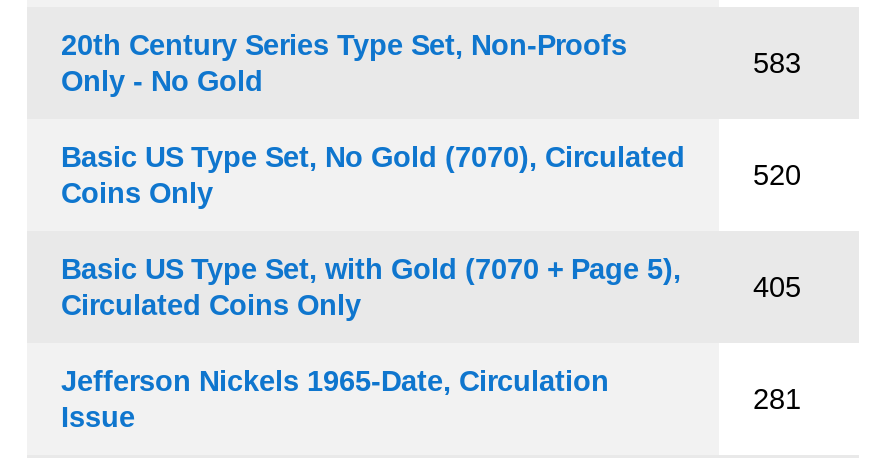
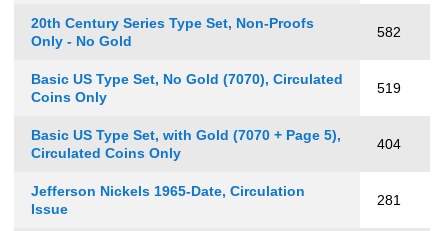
[753,46,801,78] 583 -> [377,23,401,39] 582
[753,158,801,190] 520 -> [377,79,401,95] 519
[753,270,801,302] 405 -> [377,135,401,151] 404

